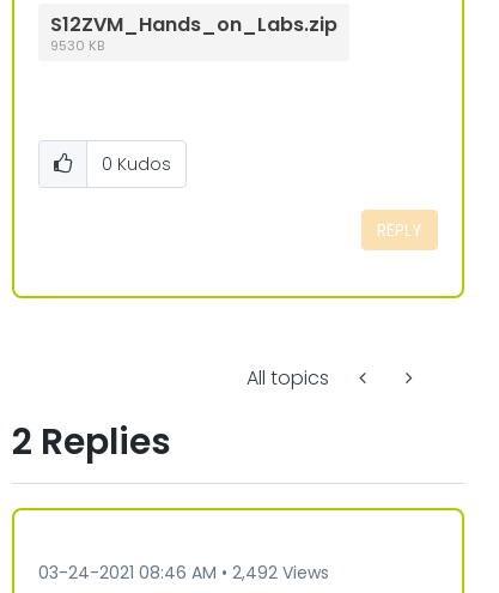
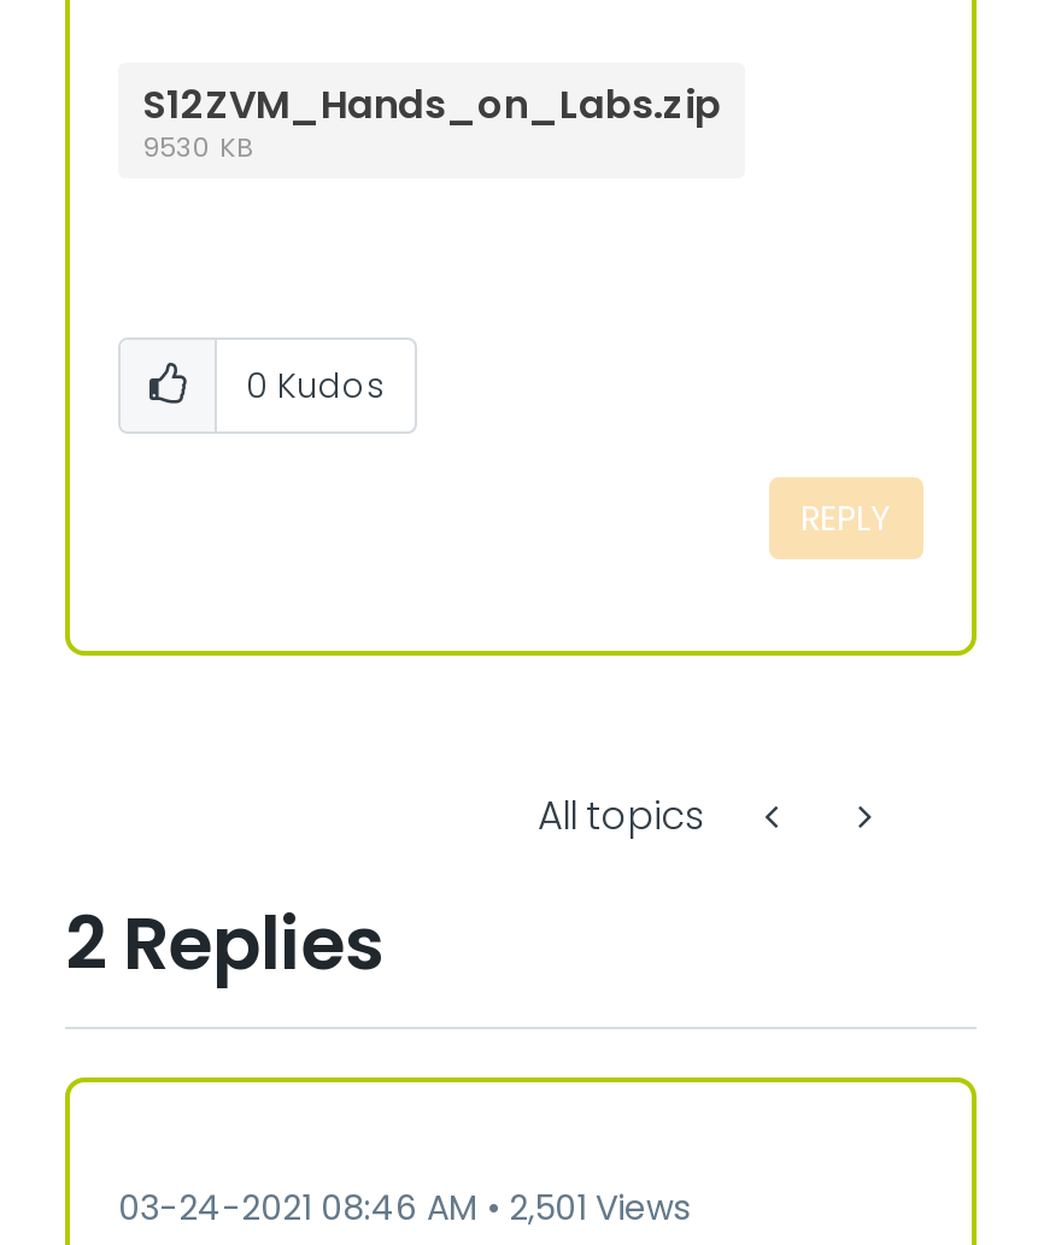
[38,561,329,585] 03-24-2021 08:46 AM 2,492 Views -> [118,1184,690,1232] 03-24-2021 08:46 AM 2,501 Views

